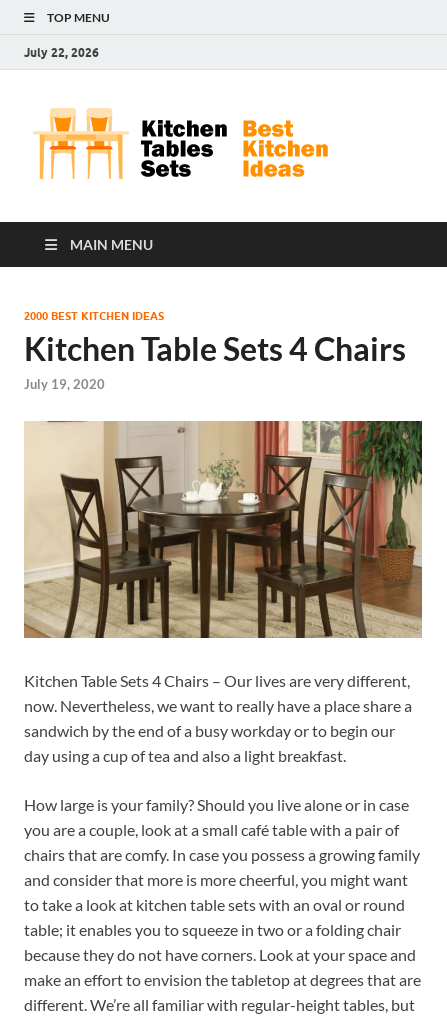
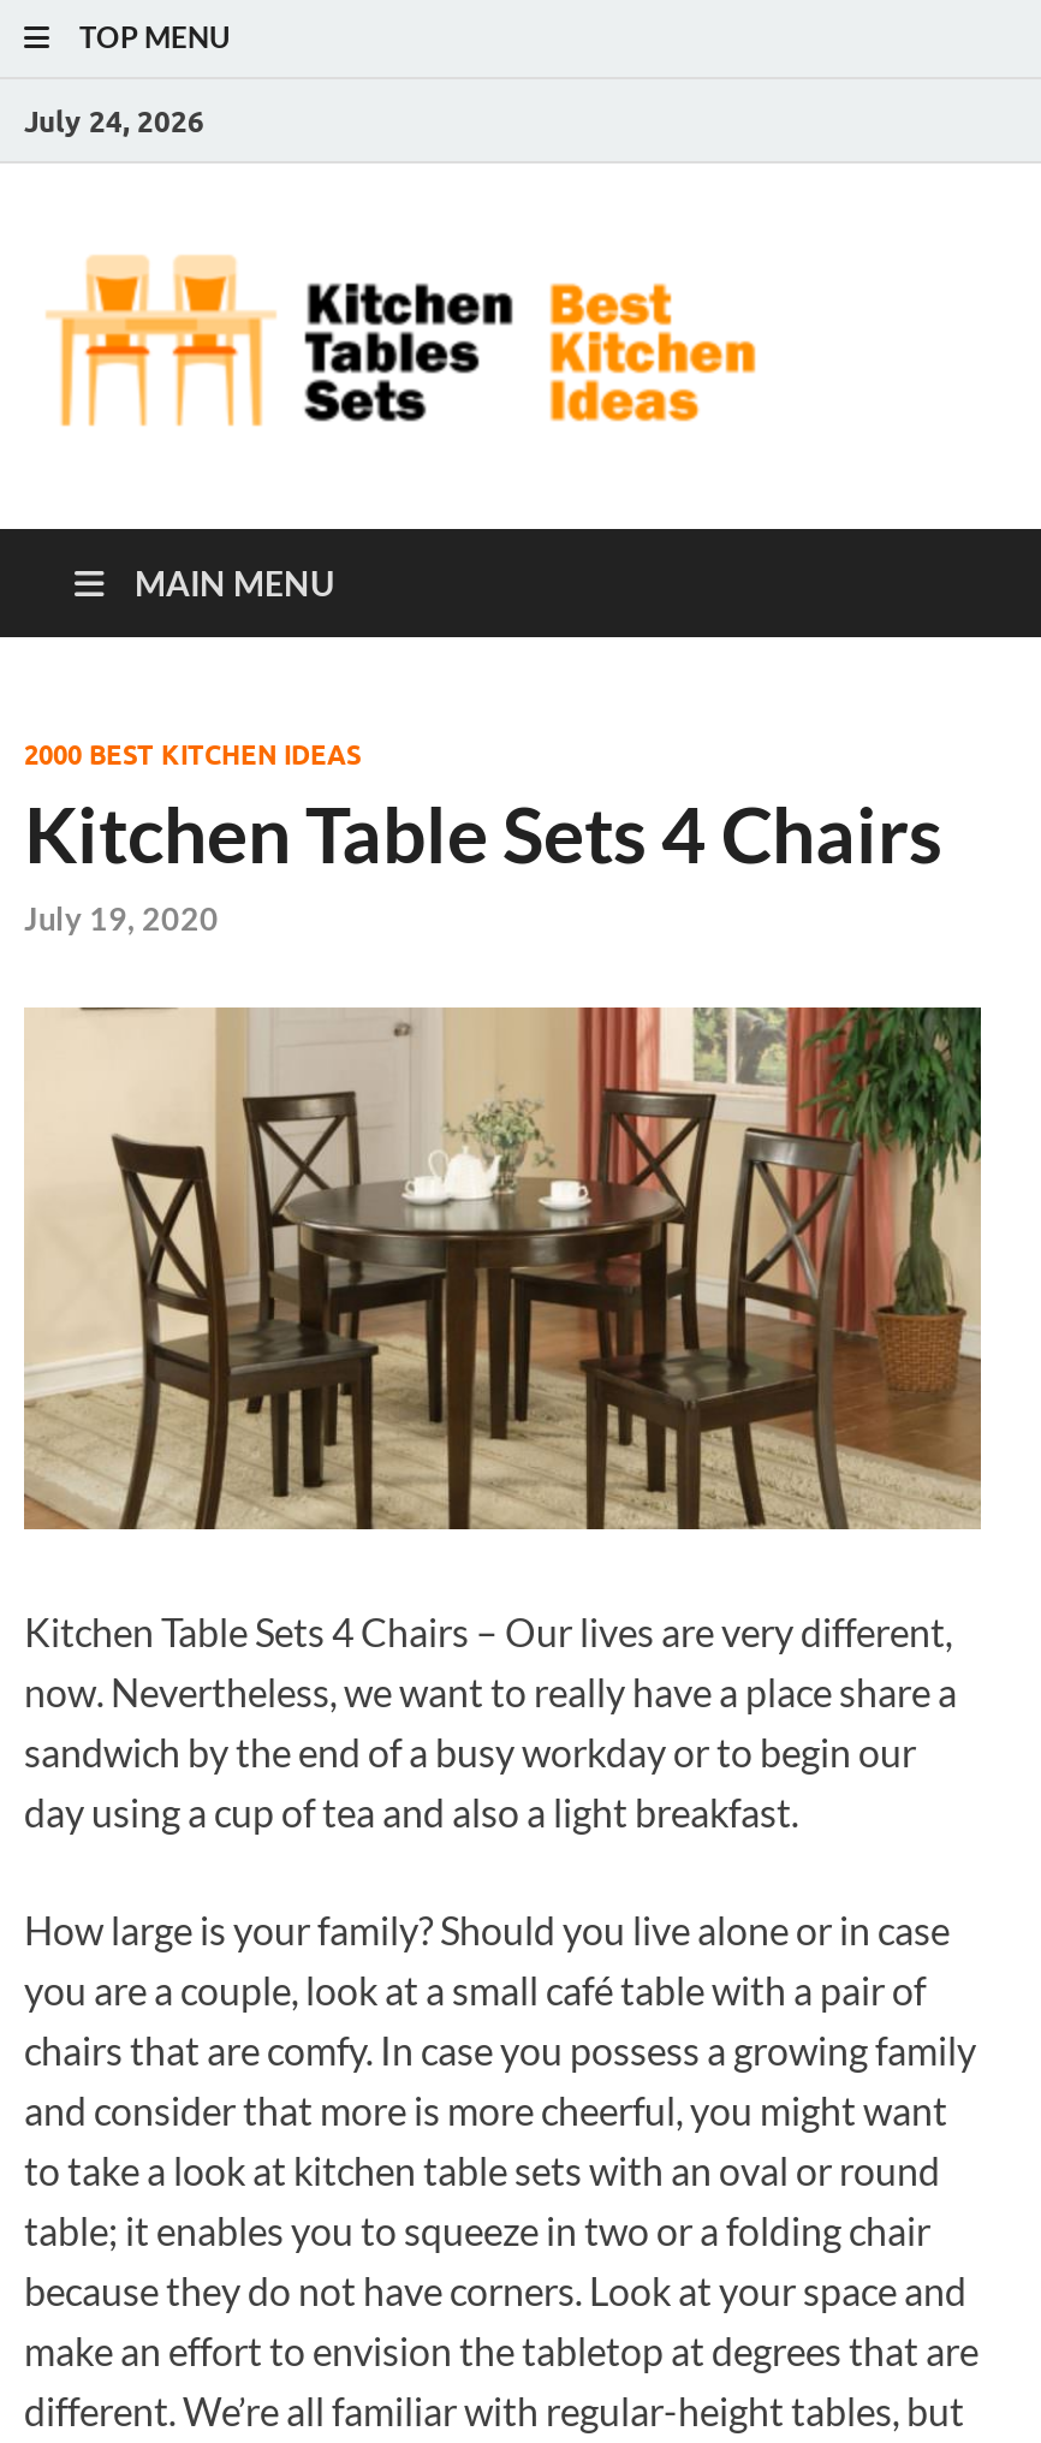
[24,44,99,59] July 22, 2026 -> [24,102,204,138] July 24, 2026

